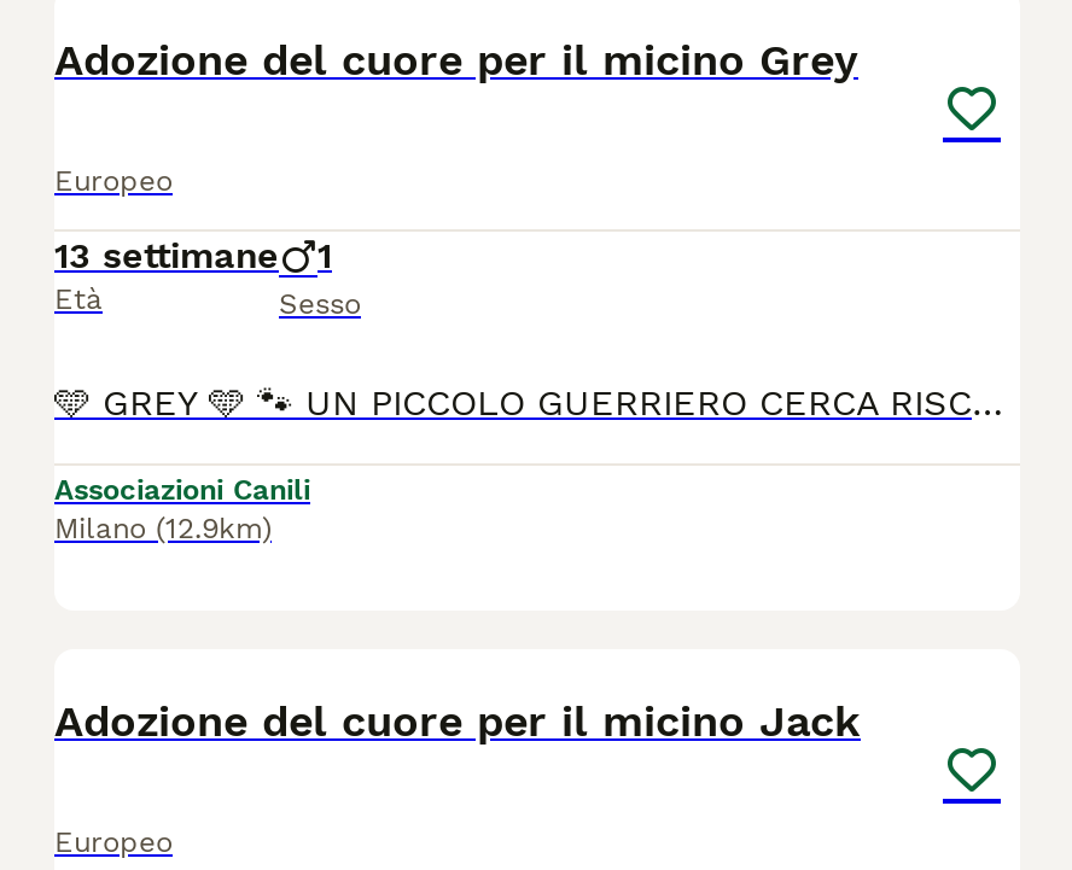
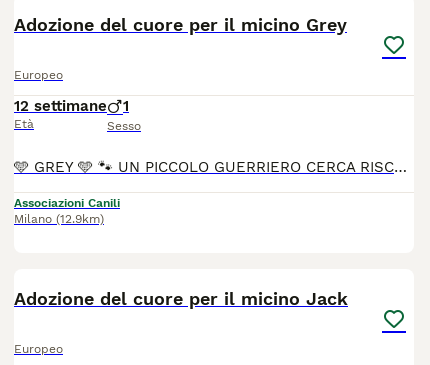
[54,234,332,278] 13 settimane 1 -> [14,97,129,115] 12 settimane 1

